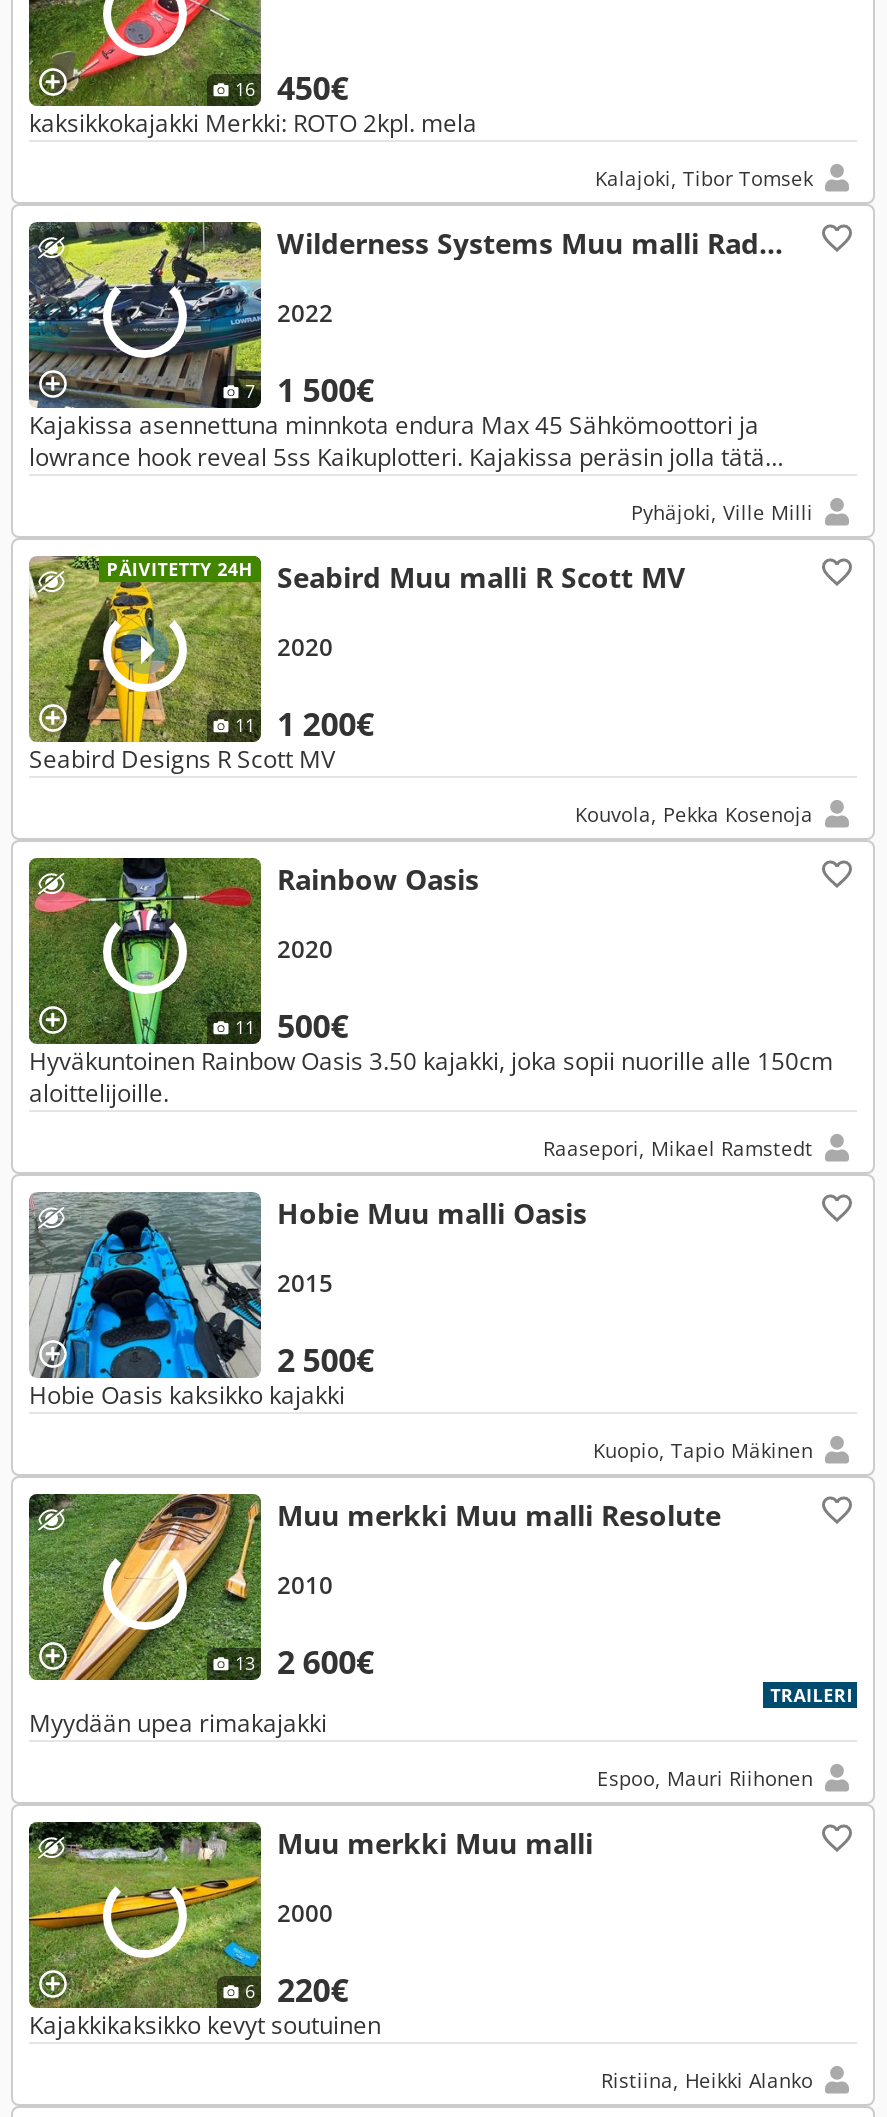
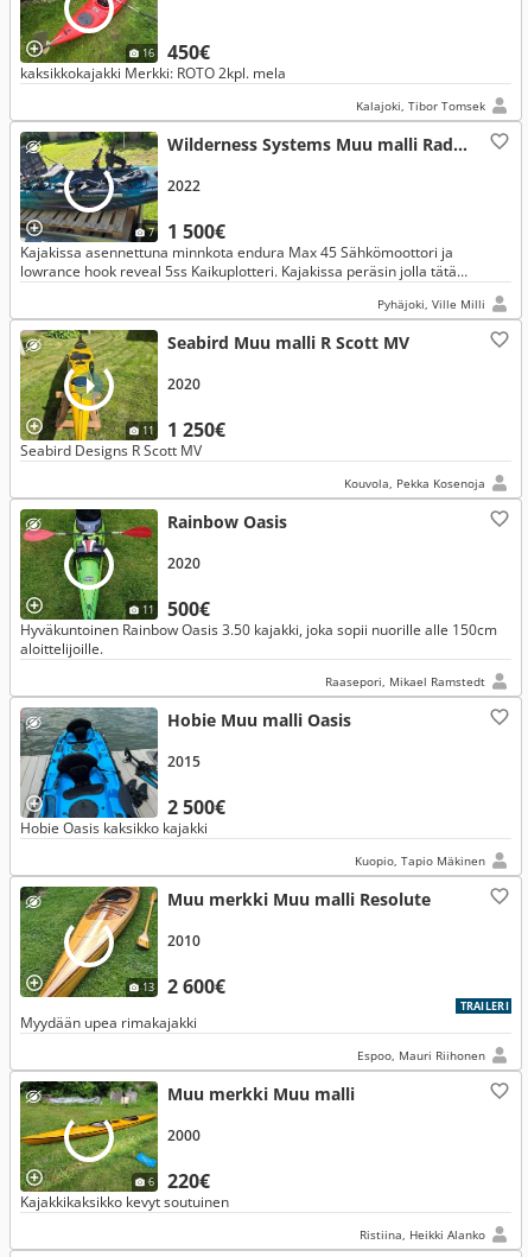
[107,556,253,582] PÄIVITETTY 24H -> none
[235,702,374,746] 11 1 200€ -> [142,417,225,443] 11 1 250€

